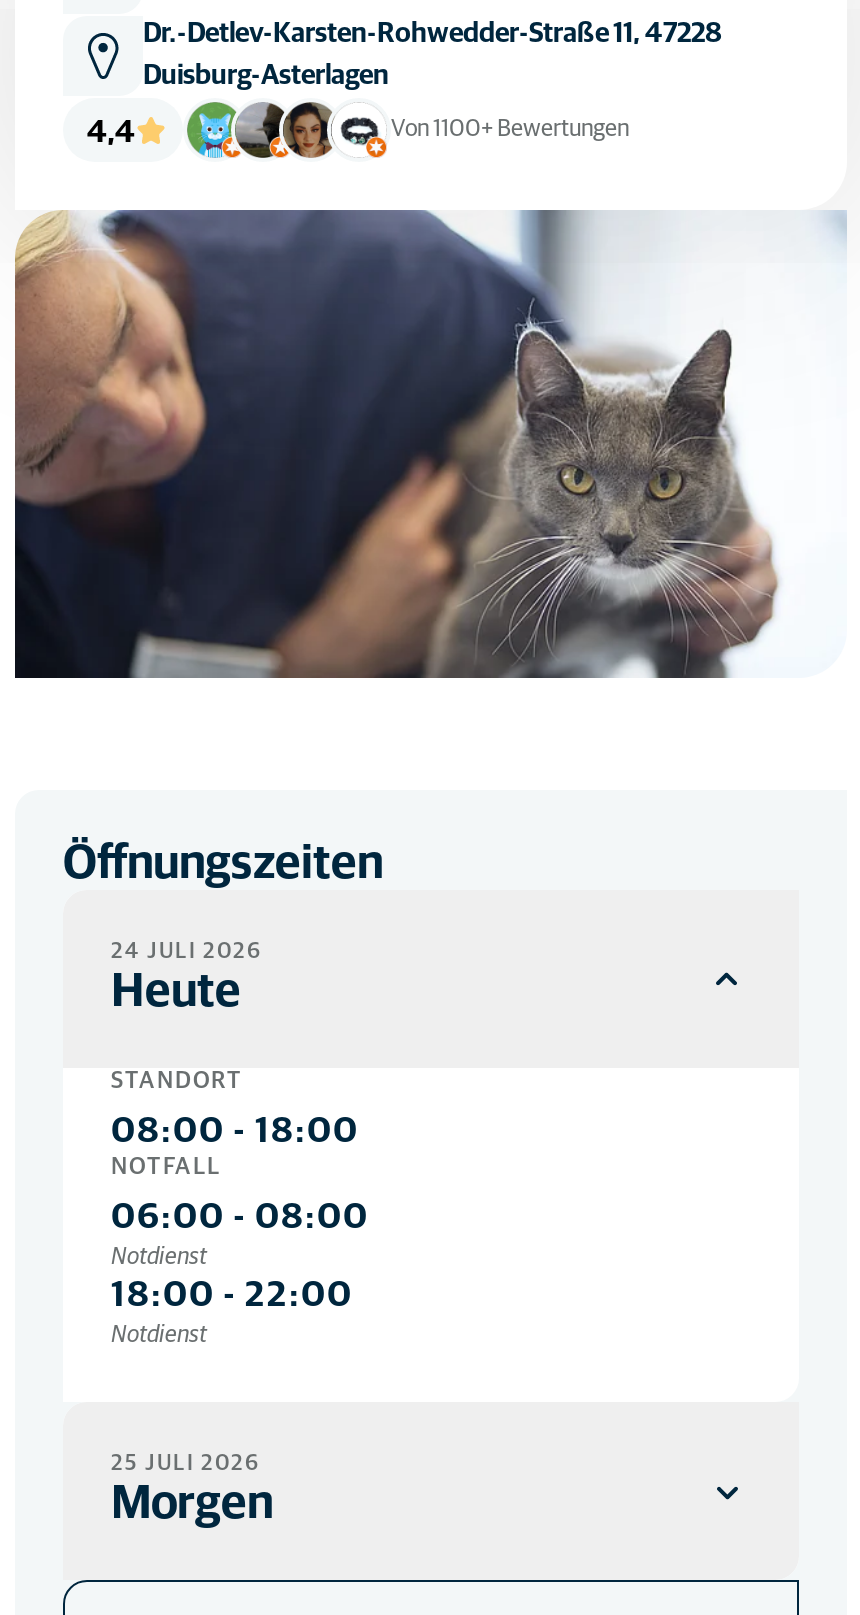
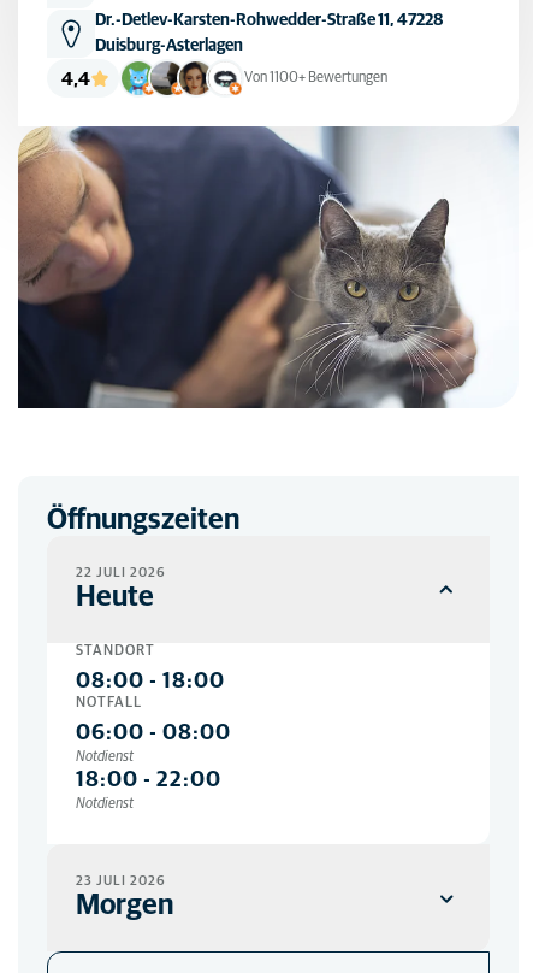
[111,940,263,962] 24 JULI 2026 -> [76,566,166,579] 22 JULI 2026
[111,1452,261,1474] 25 JULI 2026 -> [76,874,166,888] 23 JULI 2026

